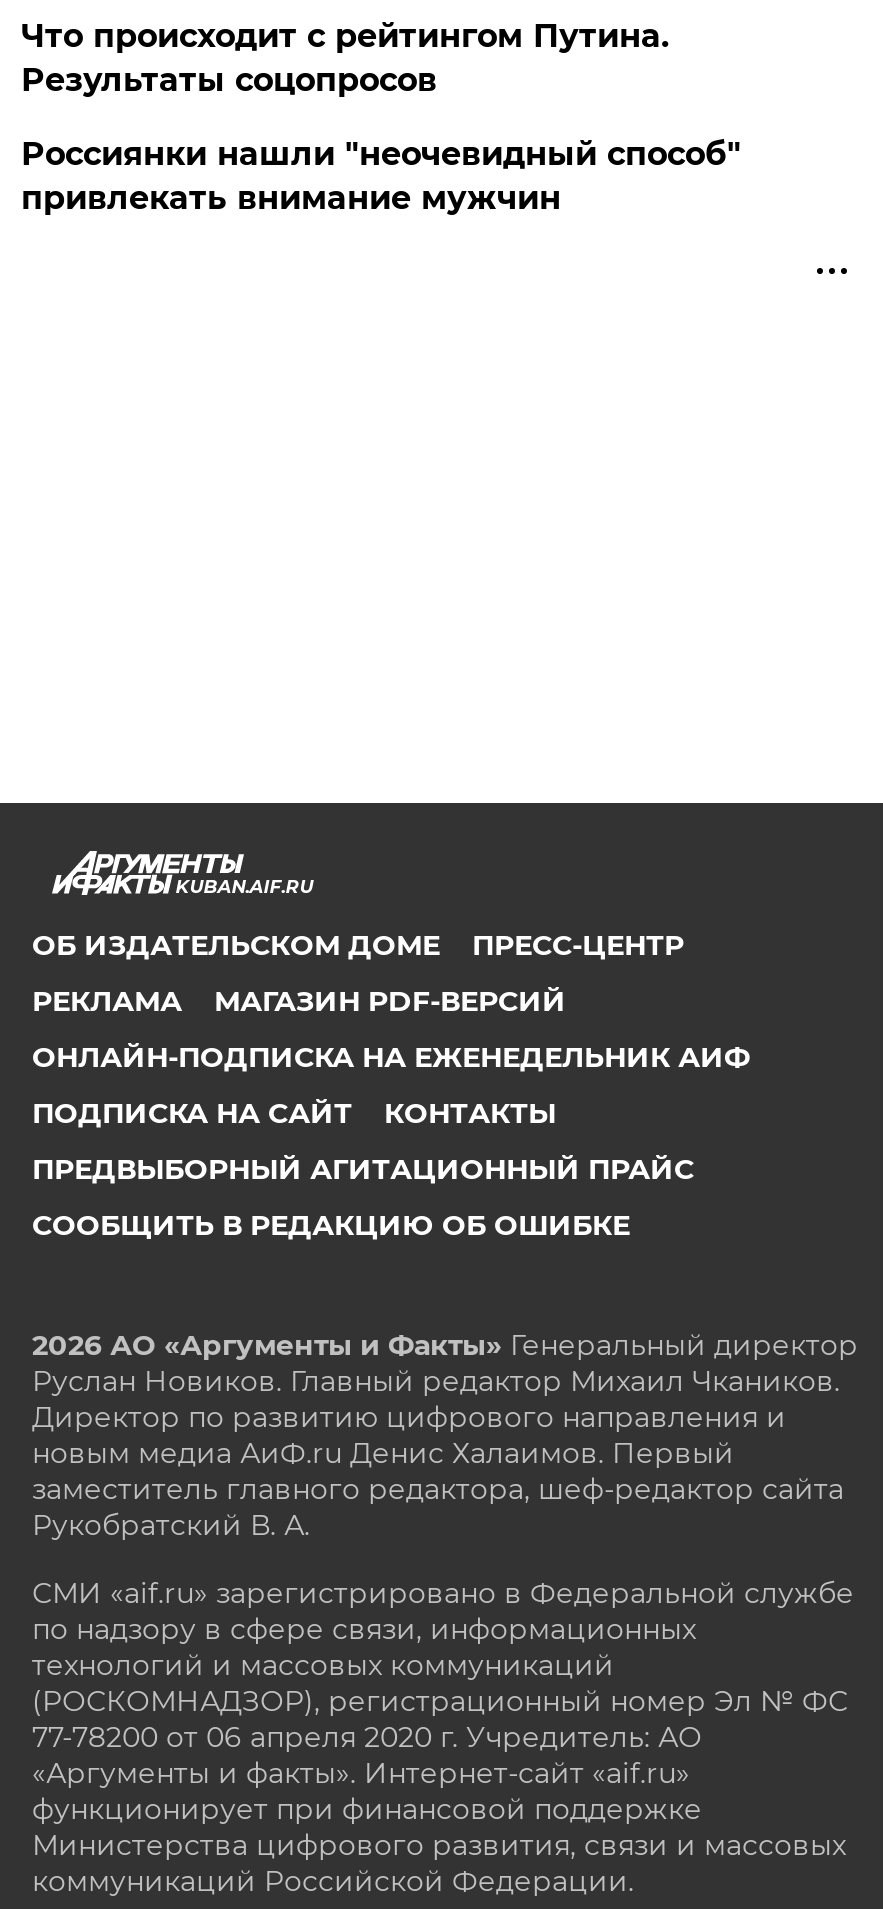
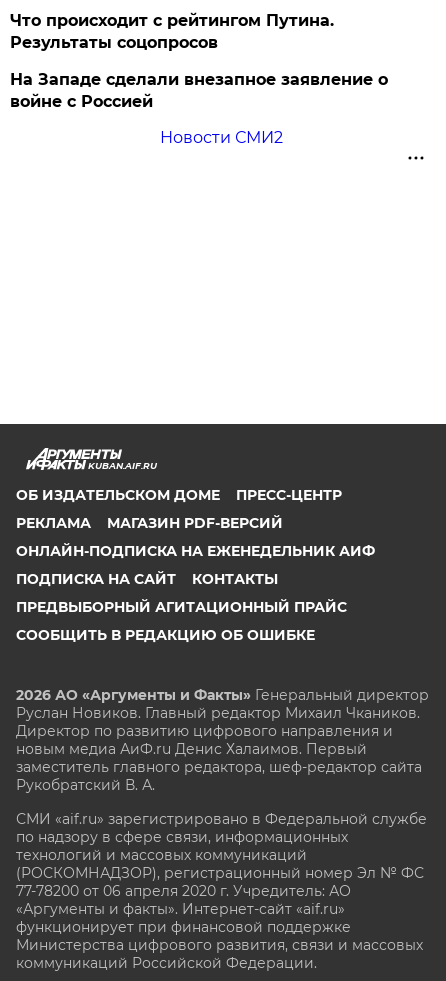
[21,135,741,217] Россиянки нашли "неочевидный способ" | привлекать внимание мужчин -> [10,70,388,147] На Западе сделали внезапное заявление о | войне с Россией | Новости СМИ2

